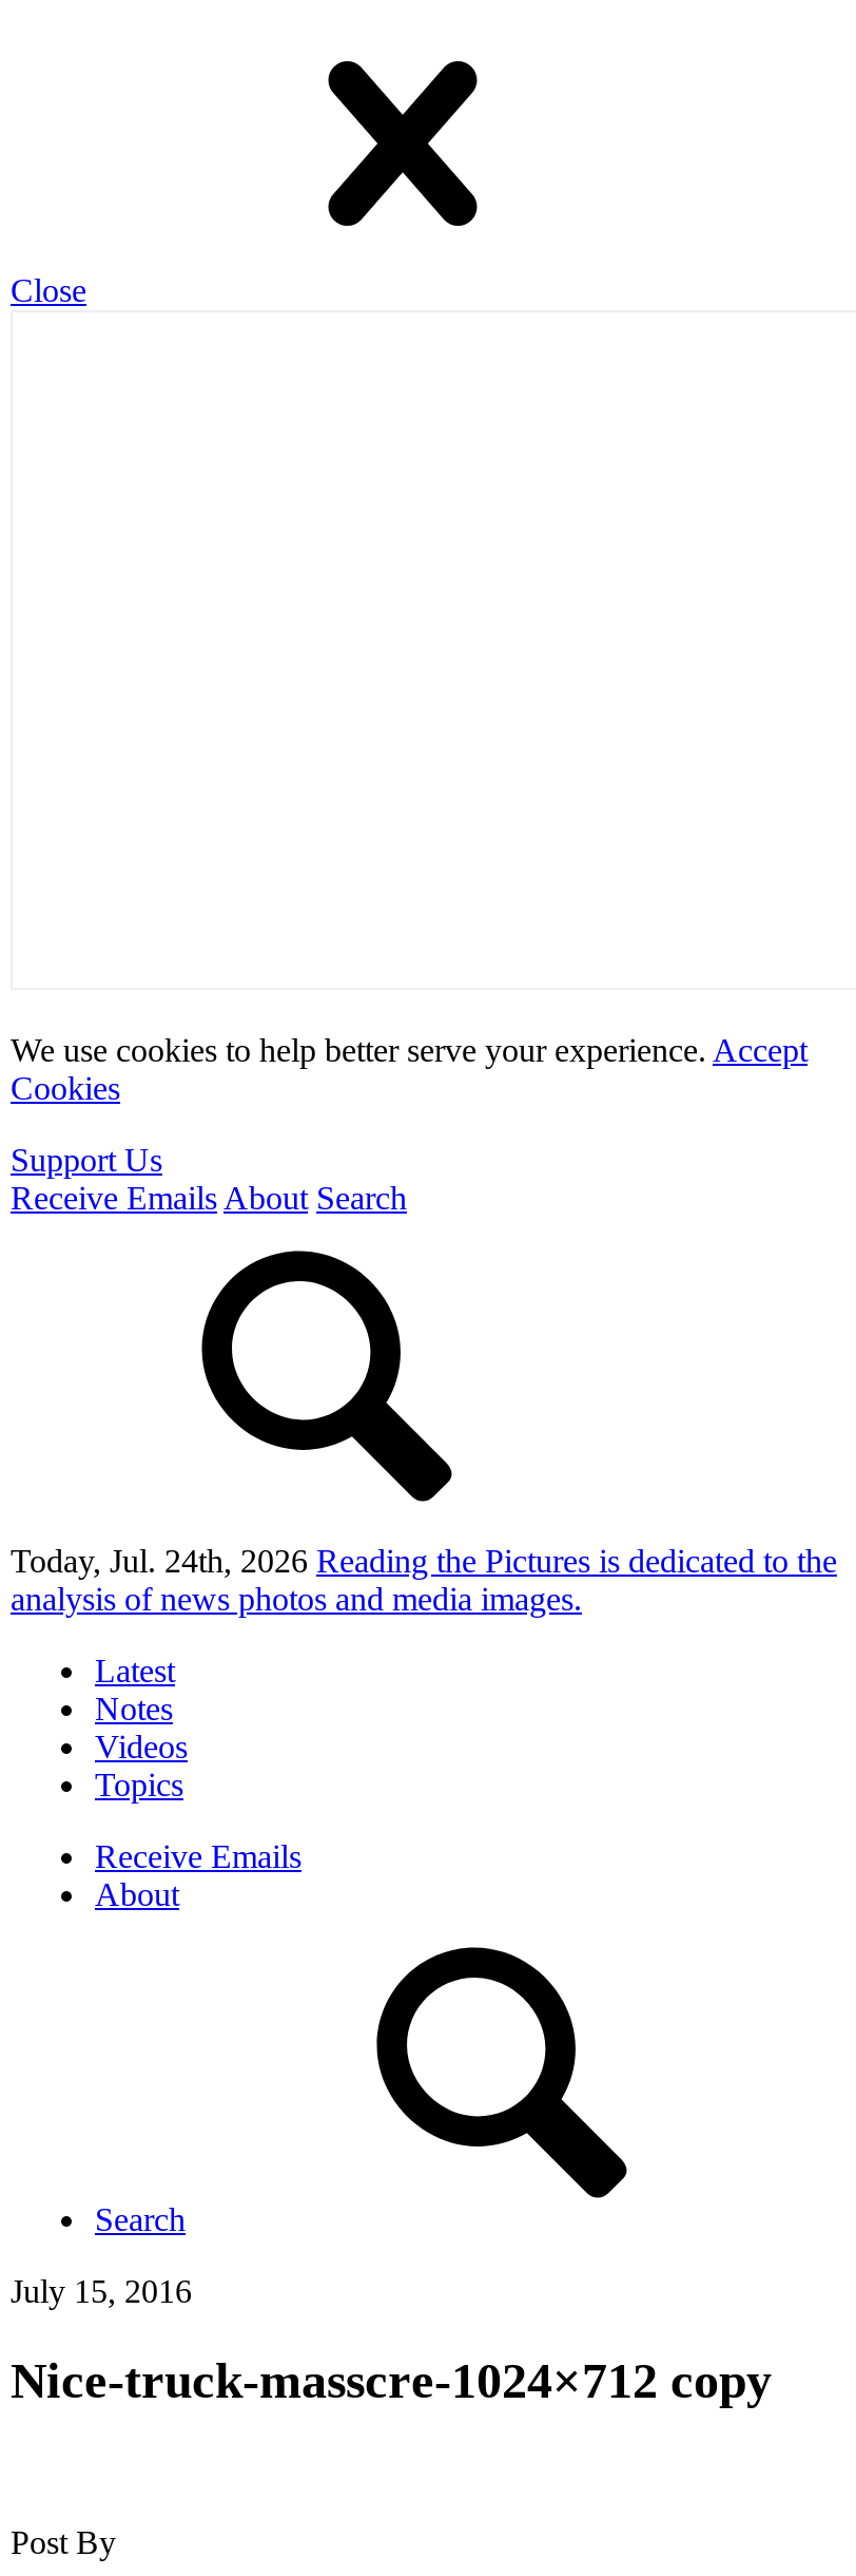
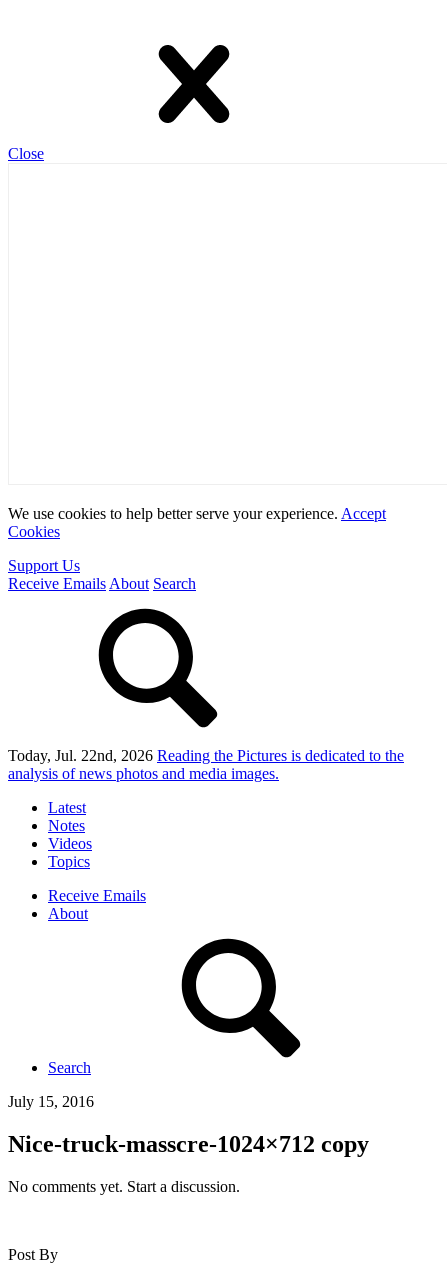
[11,1543,837,1579] Today, Jul. 24th, 2026 Reading the Pictures is dedicated to the -> [8,747,404,764] Today, Jul. 22nd, 2026 Reading the Pictures is dedicated to the
none -> [8,1178,240,1195] No comments yet. Start a discussion.

